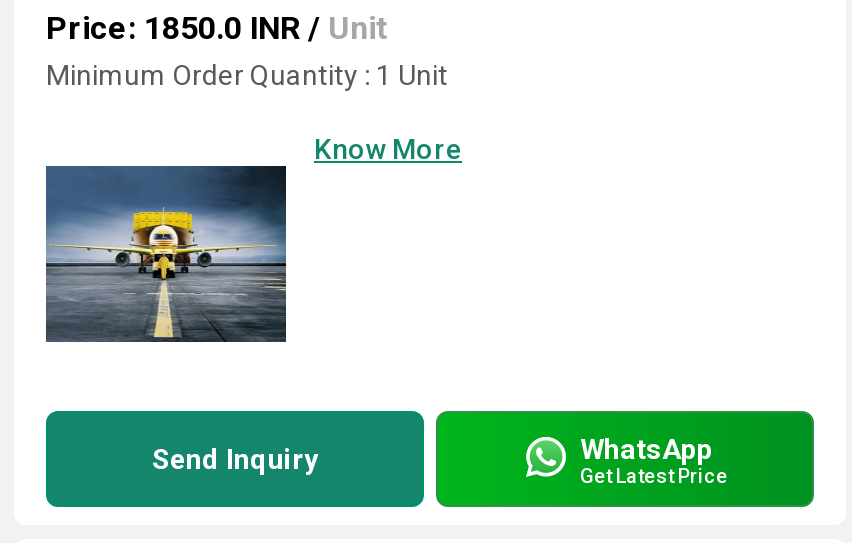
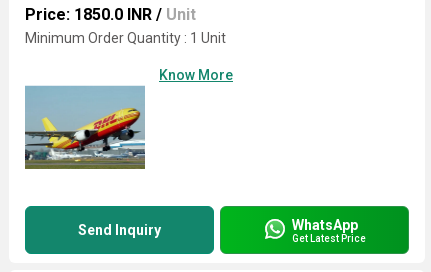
[46,163,288,345] [image] -> [25,83,145,172] [image]

